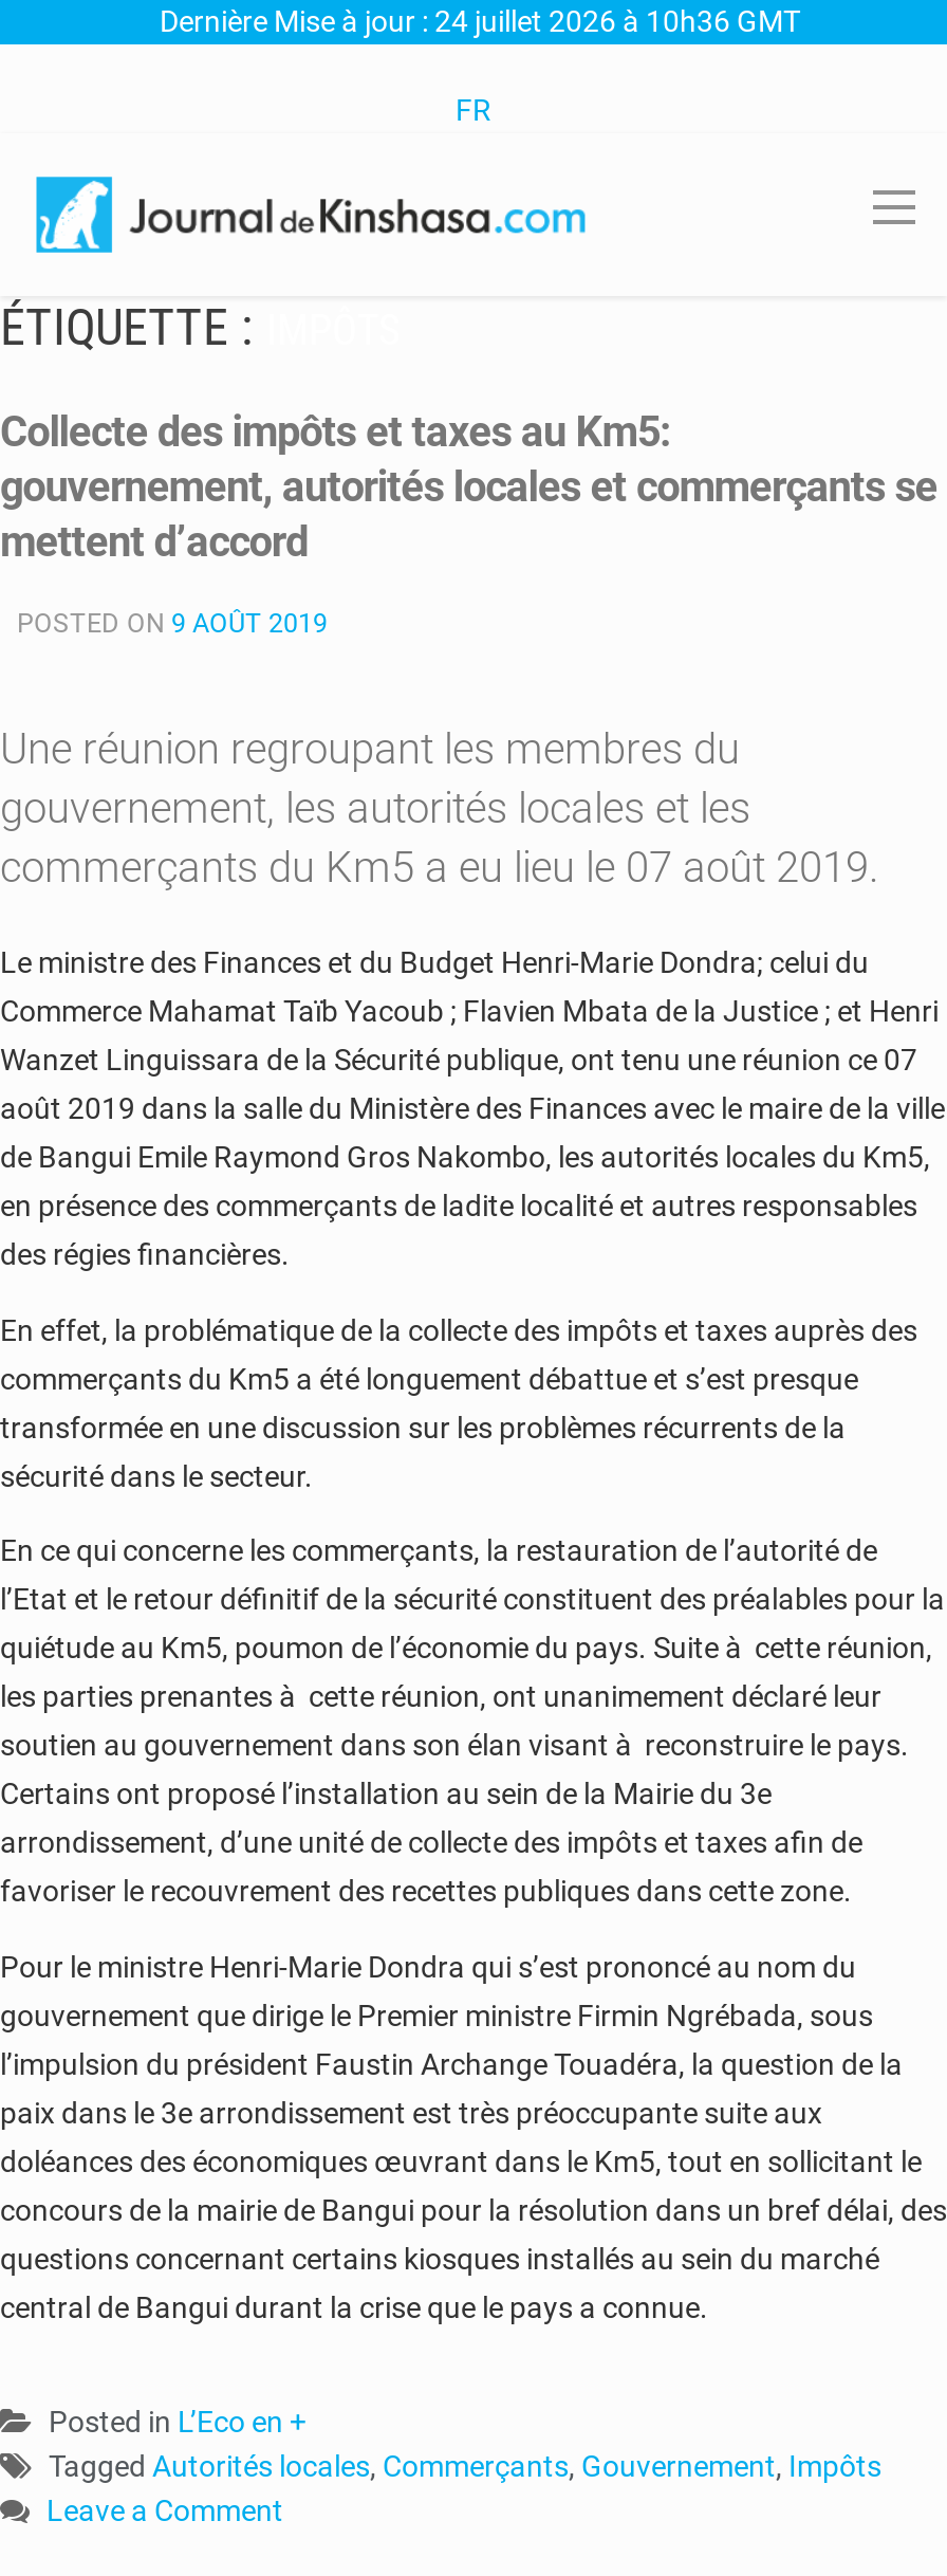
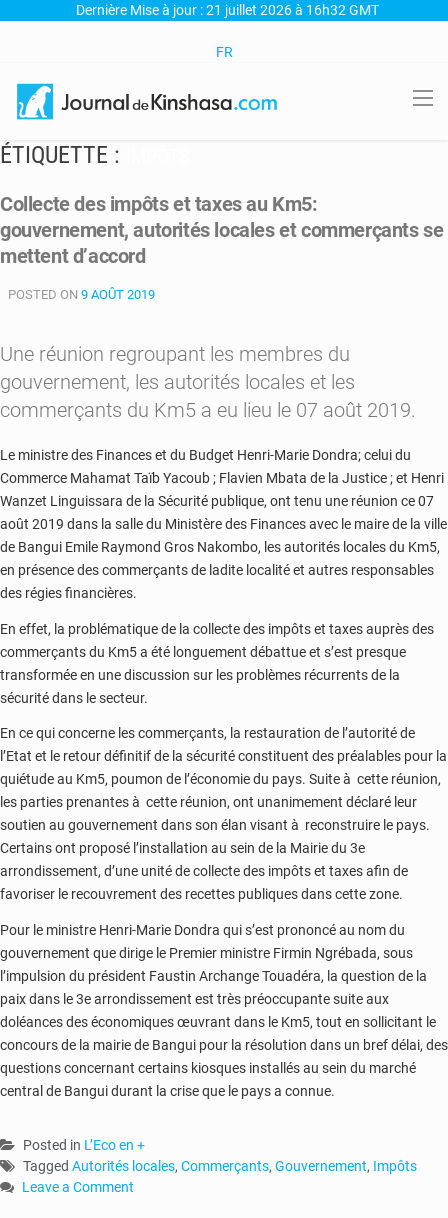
[153,4,800,38] Dernière Mise à jour : 24 juillet 2026 à 10h36 GMT -> [72,2,378,18] Dernière Mise à jour : 21 juillet 2026 à 16h32 GMT

